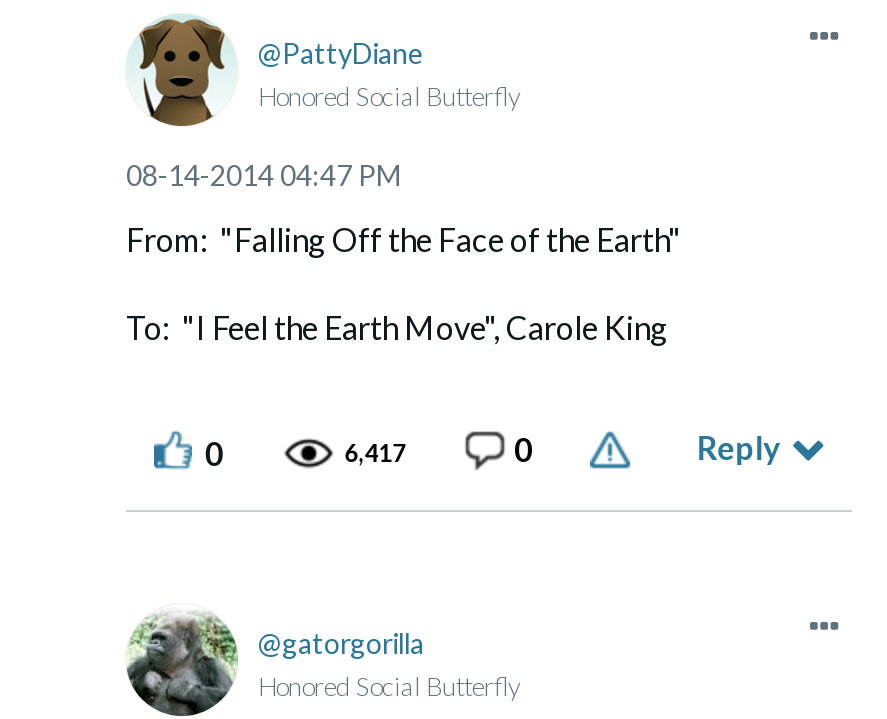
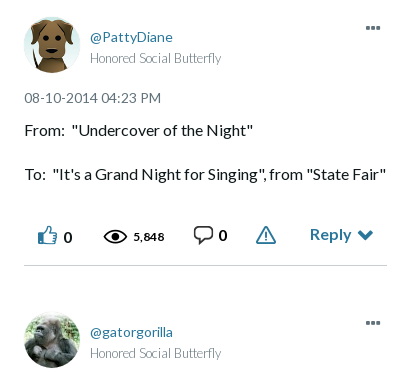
[126,157,400,191] 08-14-2014 04:47 PM -> [24,89,161,106] 08-10-2014 04:23 PM
[126,219,682,257] From: "Falling Off the Face of the Earth" -> [24,120,253,139] From: "Undercover of the Night"
[126,307,668,345] To: "I Feel the Earth Move", Carole King -> [24,164,386,183] To: "It's a Grand Night for Singing", from "State Fair"
[344,437,406,467] 6,417 -> [133,229,164,244] 5,848

